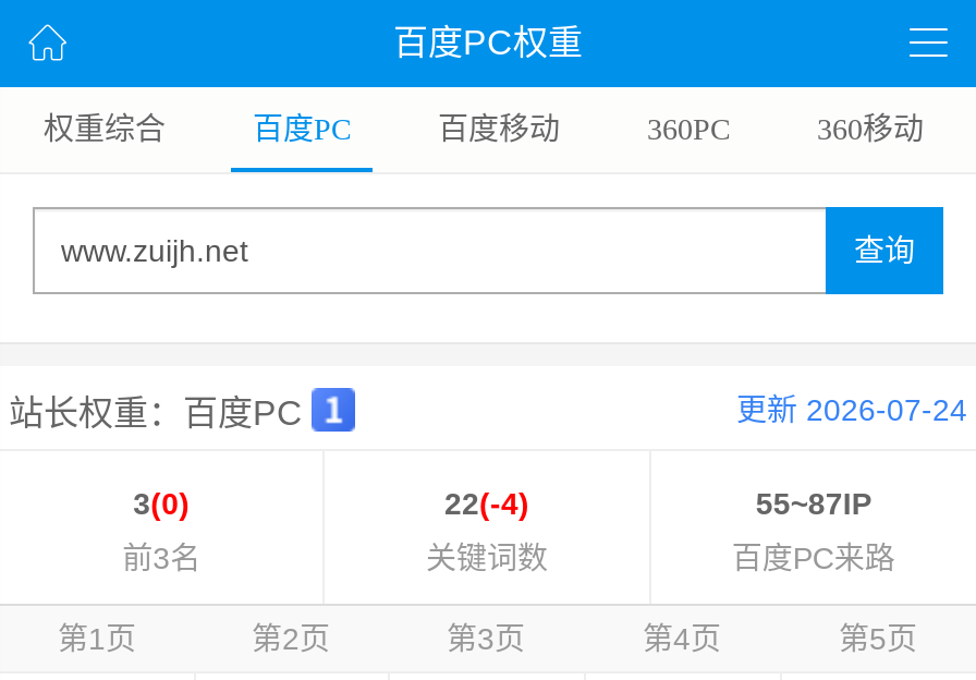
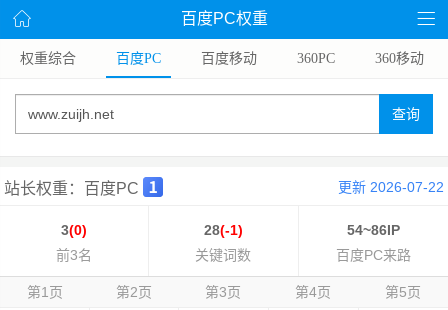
[736,393,967,428] 更新 2026-07-24 -> [338,179,444,195] 更新 2026-07-22
[444,487,529,522] 22(-4) -> [204,222,243,238] 28(-1)
[756,487,871,522] 55~87IP -> [347,222,400,238] 54~86IP

